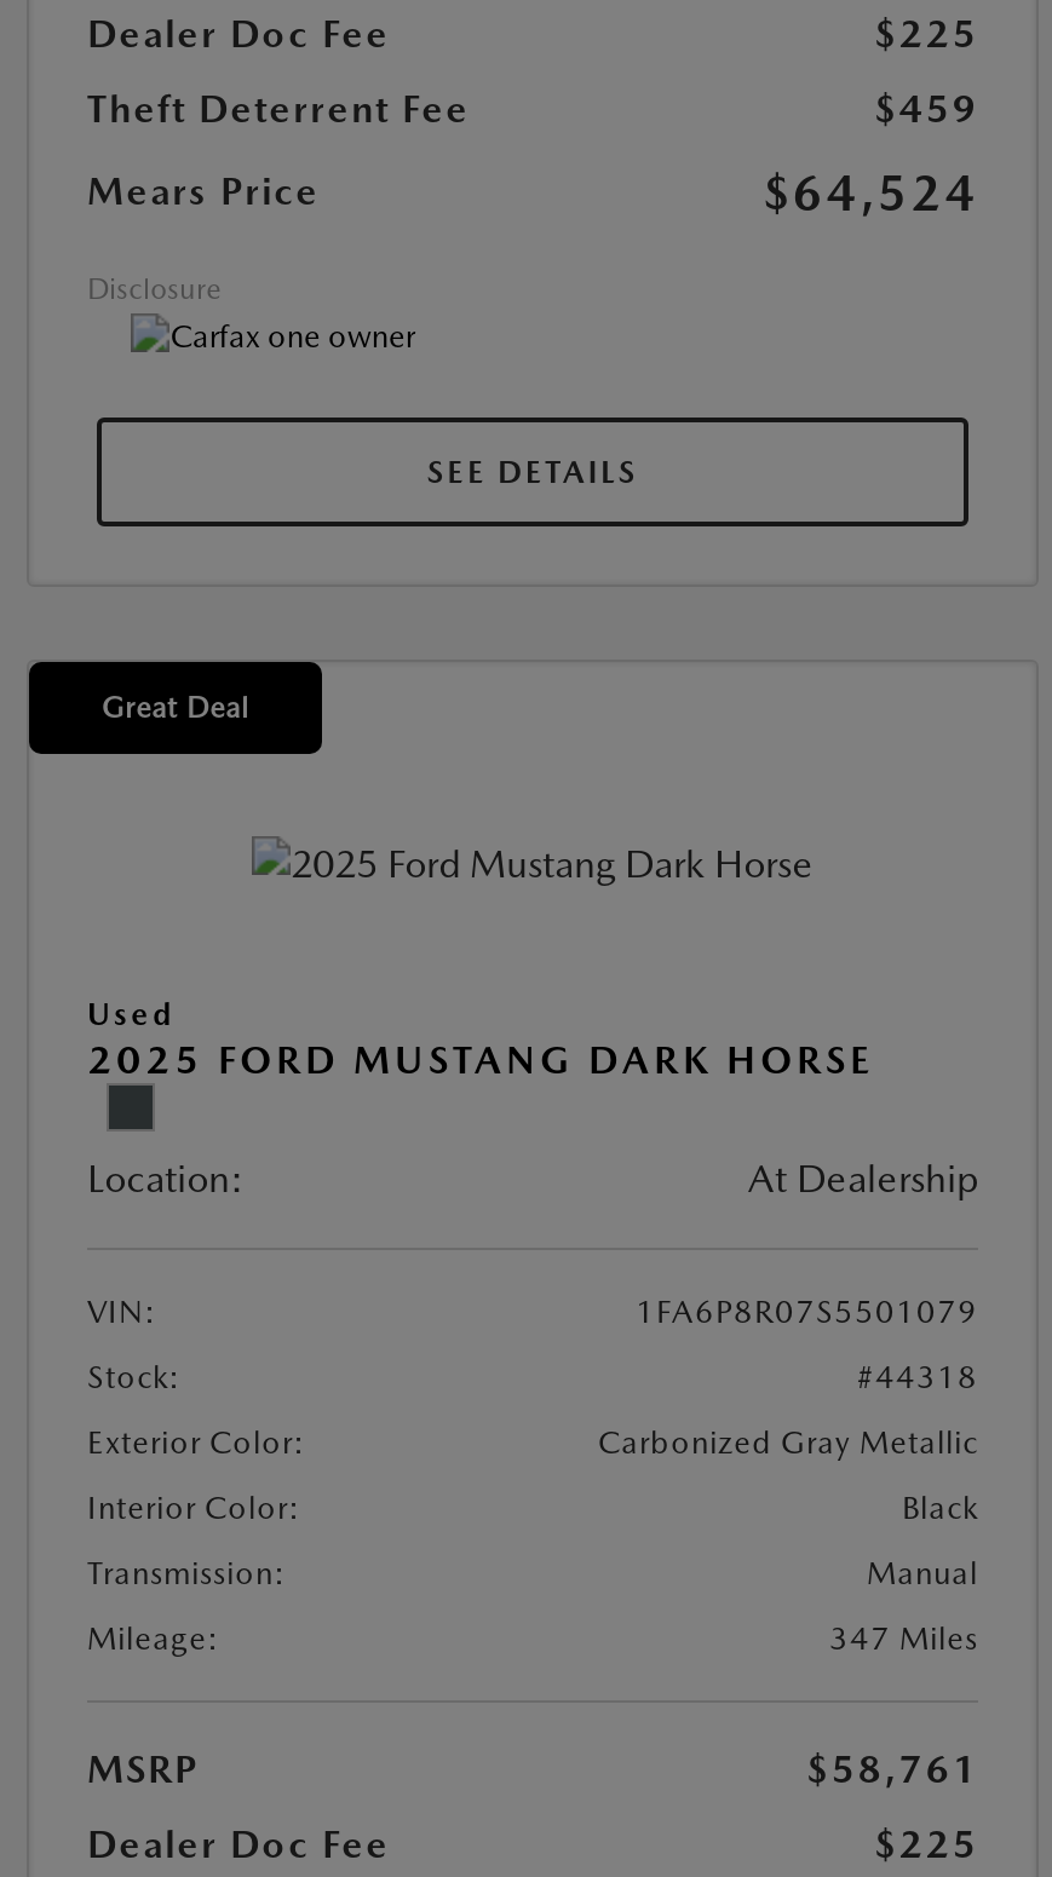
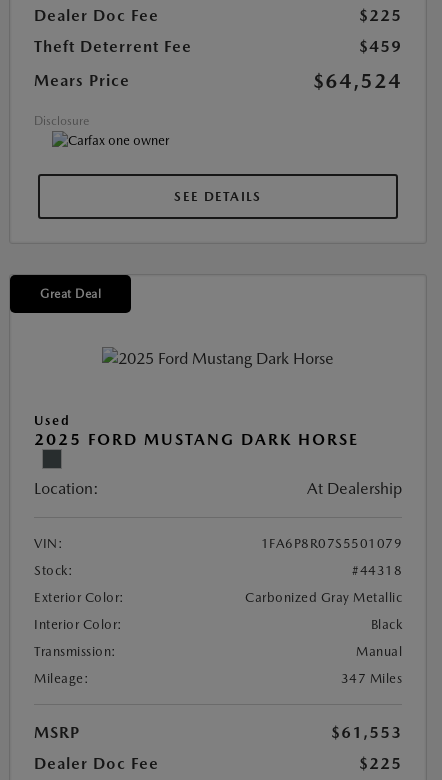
[806,1745,978,1791] $58,761 -> [331,723,402,742] $61,553

